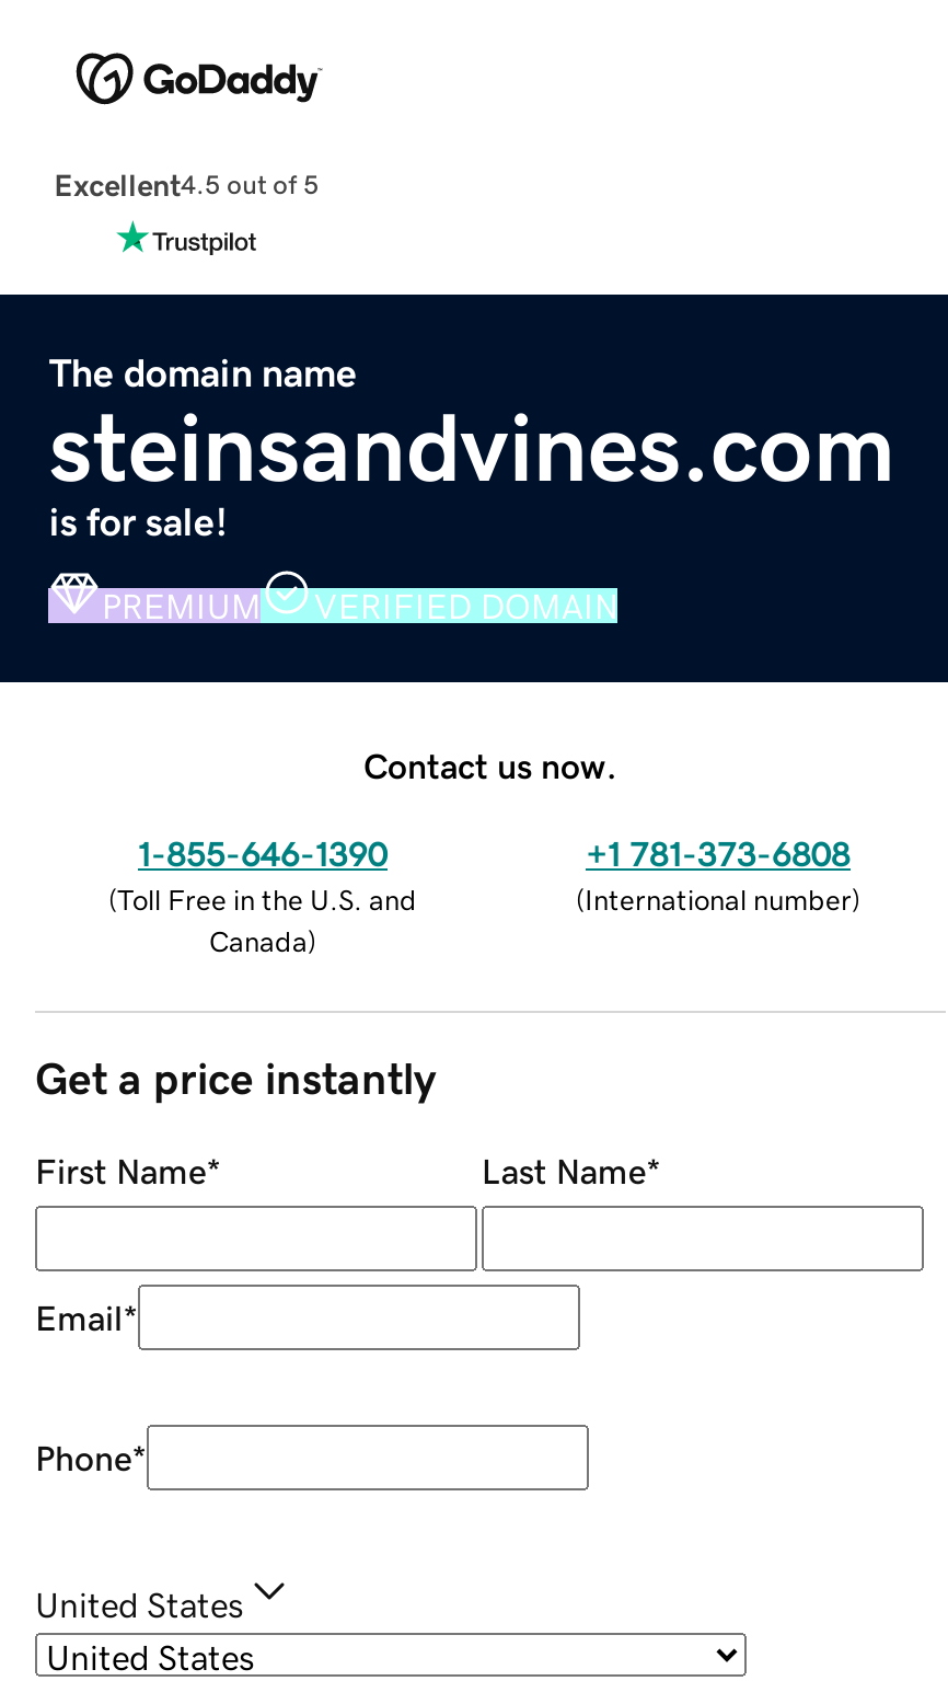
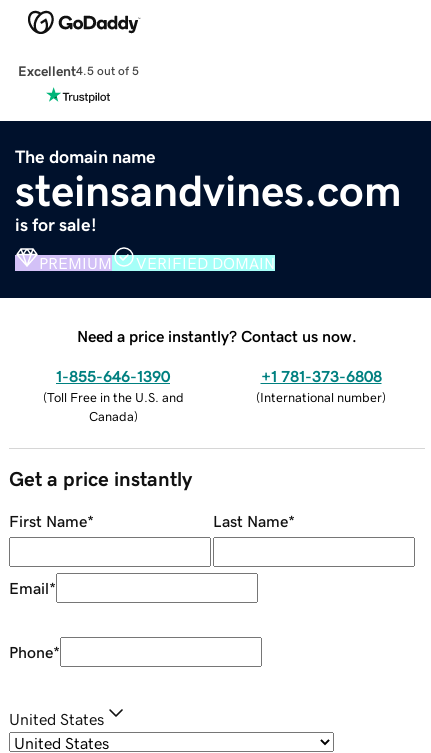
[363,747,617,782] Contact us now. -> [77,328,357,344] Need a price instantly? Contact us now.

